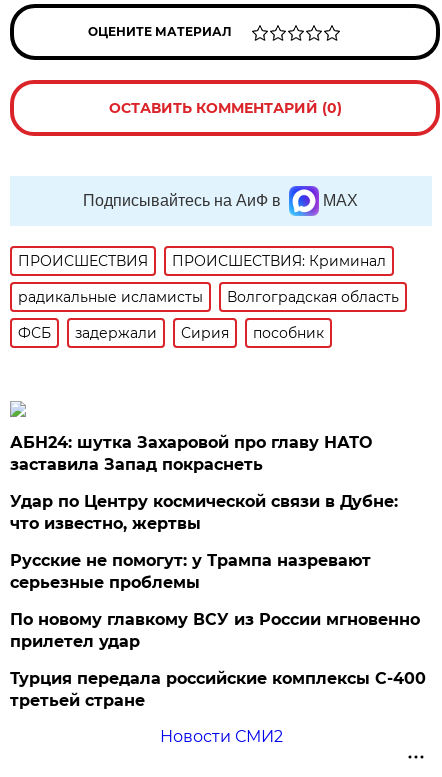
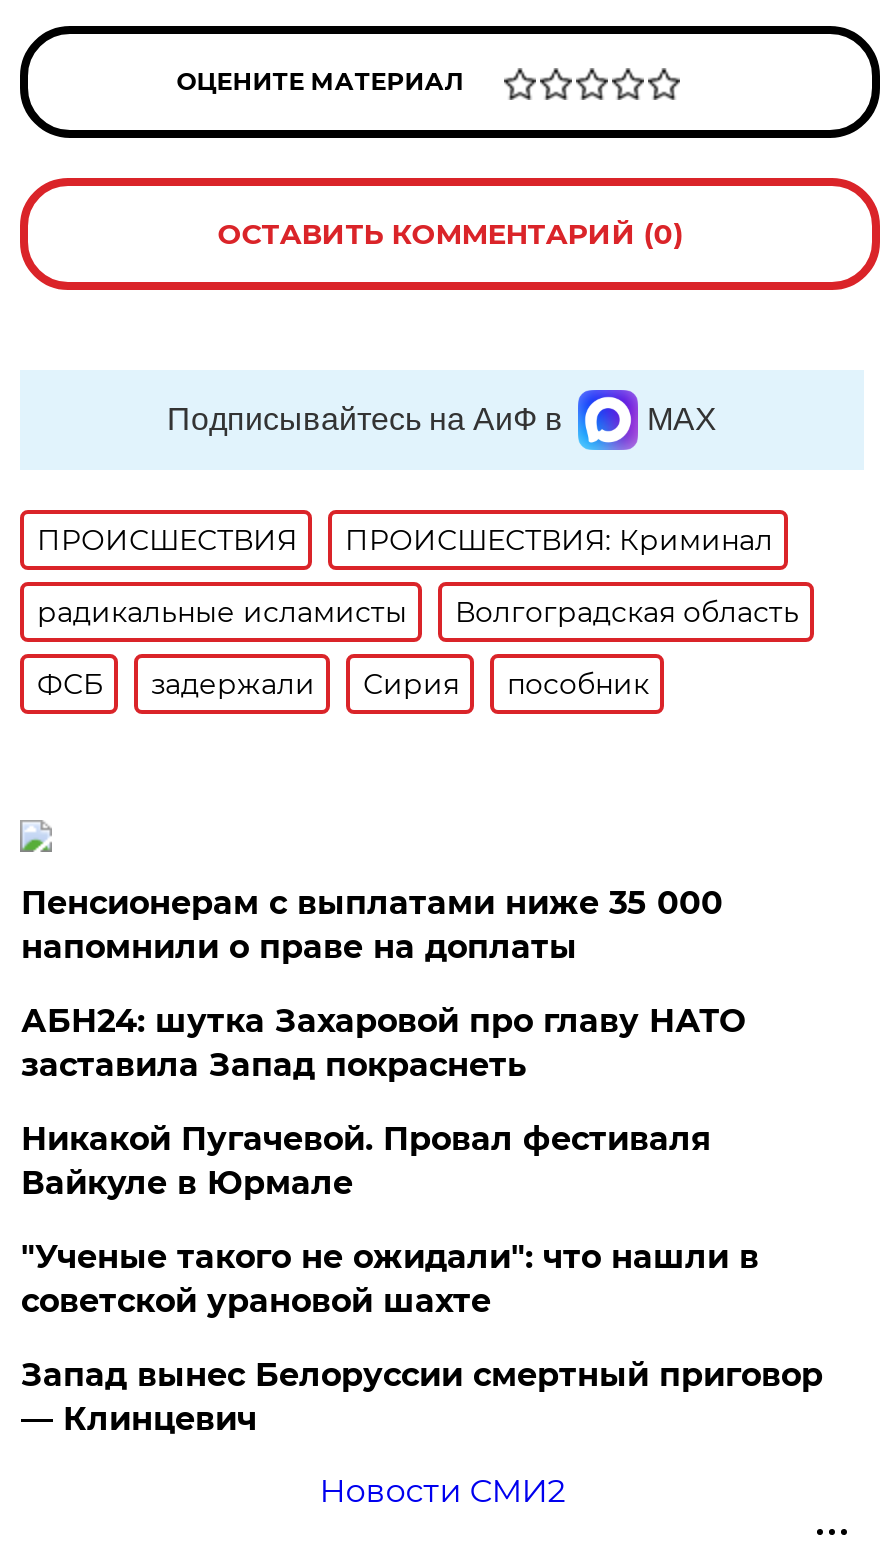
none -> [21,884,723,966] Пенсионерам с выплатами ниже 35 000 | напомнили о праве на доплаты
moved [10,433,372,474] -> [21,1002,745,1084]: АБН24: шутка Захаровой про главу НАТО | заставила Запад покраснеть
[10,492,426,710] Удар по Центру космической связи в Дубне: | что известно, жертвы | Русские не помогут: у Трампа назревают | серьезные проблемы | По новому главкому ВСУ из России мгновенно | прилетел удар | Турция передала российские комплексы С-400 | третьей стране -> [21,1120,823,1438] Никакой Пугачевой. Провал фестиваля | Вайкуле в Юрмале | "Ученые такого не ожидали": что нашли в | советской урановой шахте | Запад вынес Белоруссии смертный приговор | — Клинцевич

